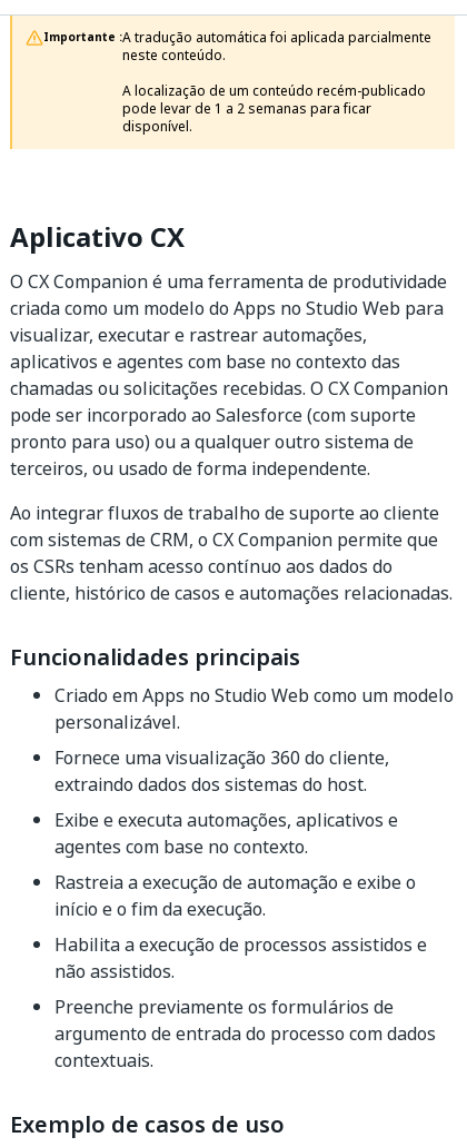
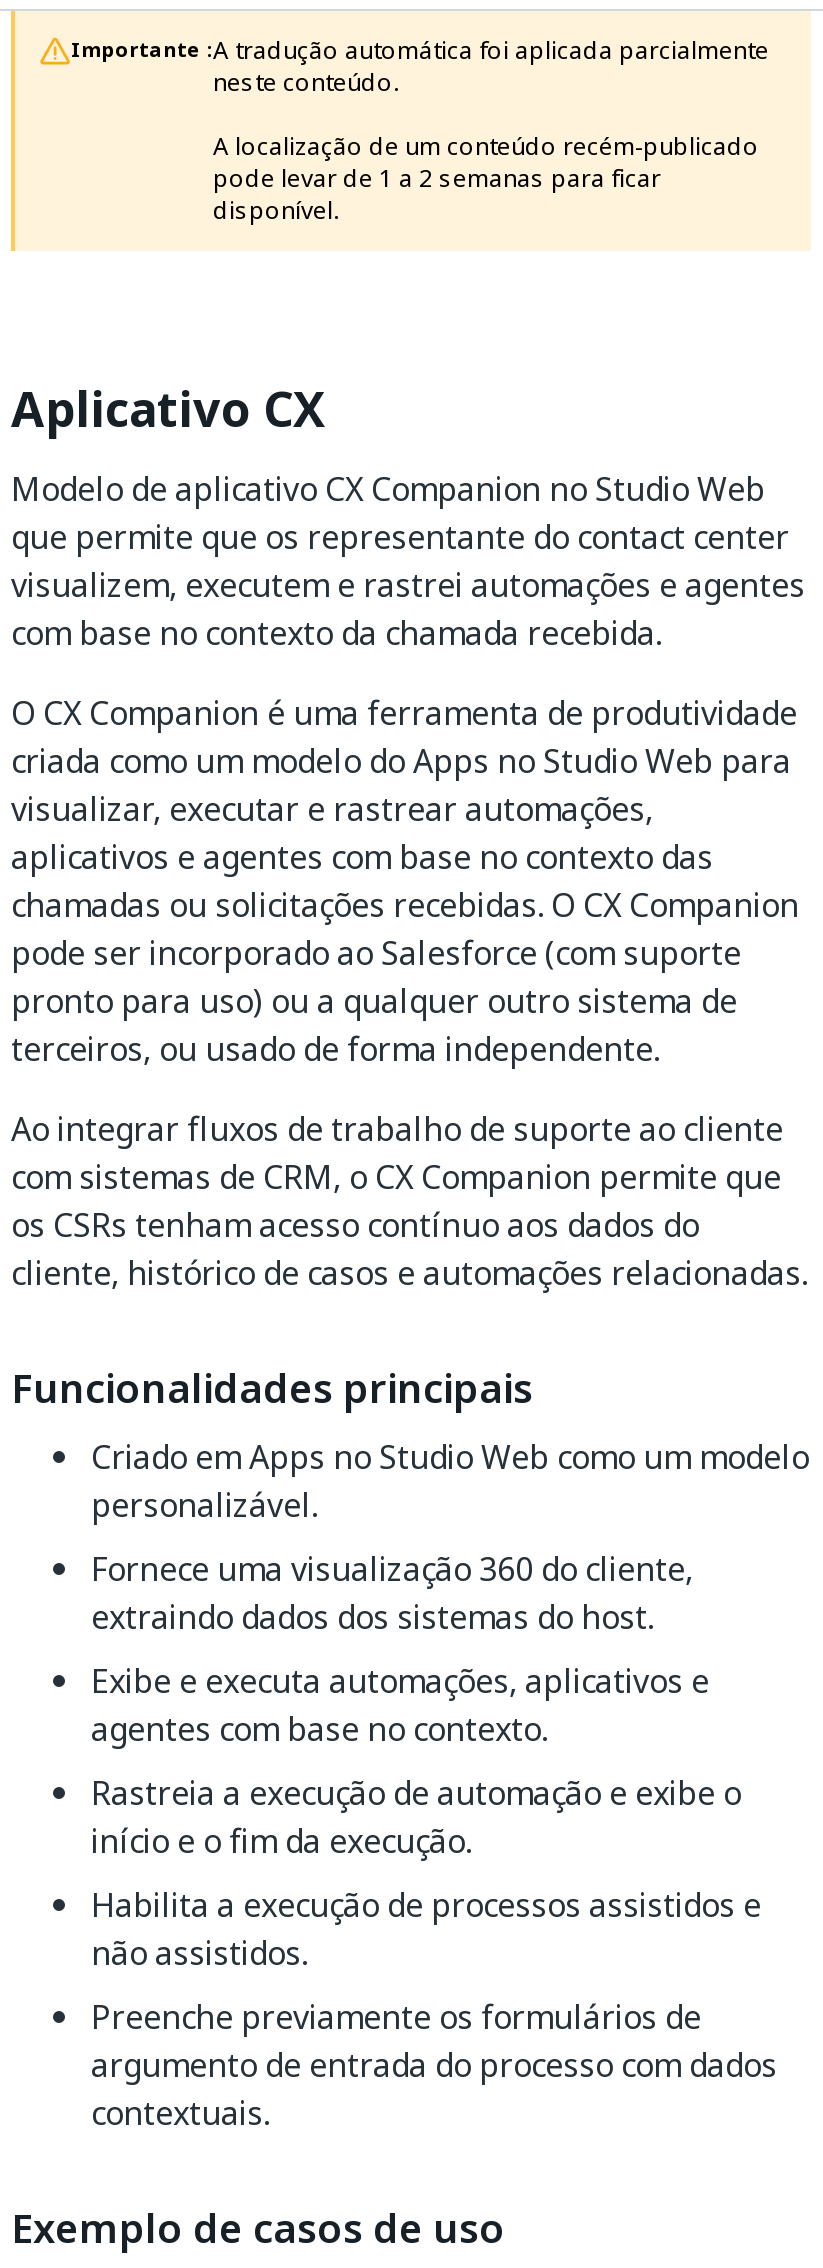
none -> [11,465,805,657] Modelo de aplicativo CX Companion no Studio Web | que permite que os representante do contact center | visualizem, executem e rastrei automações e agentes | com base no contexto da chamada recebida.

